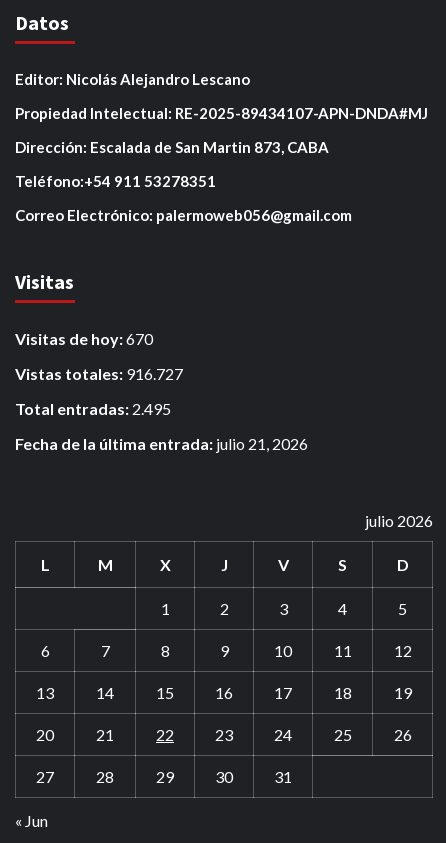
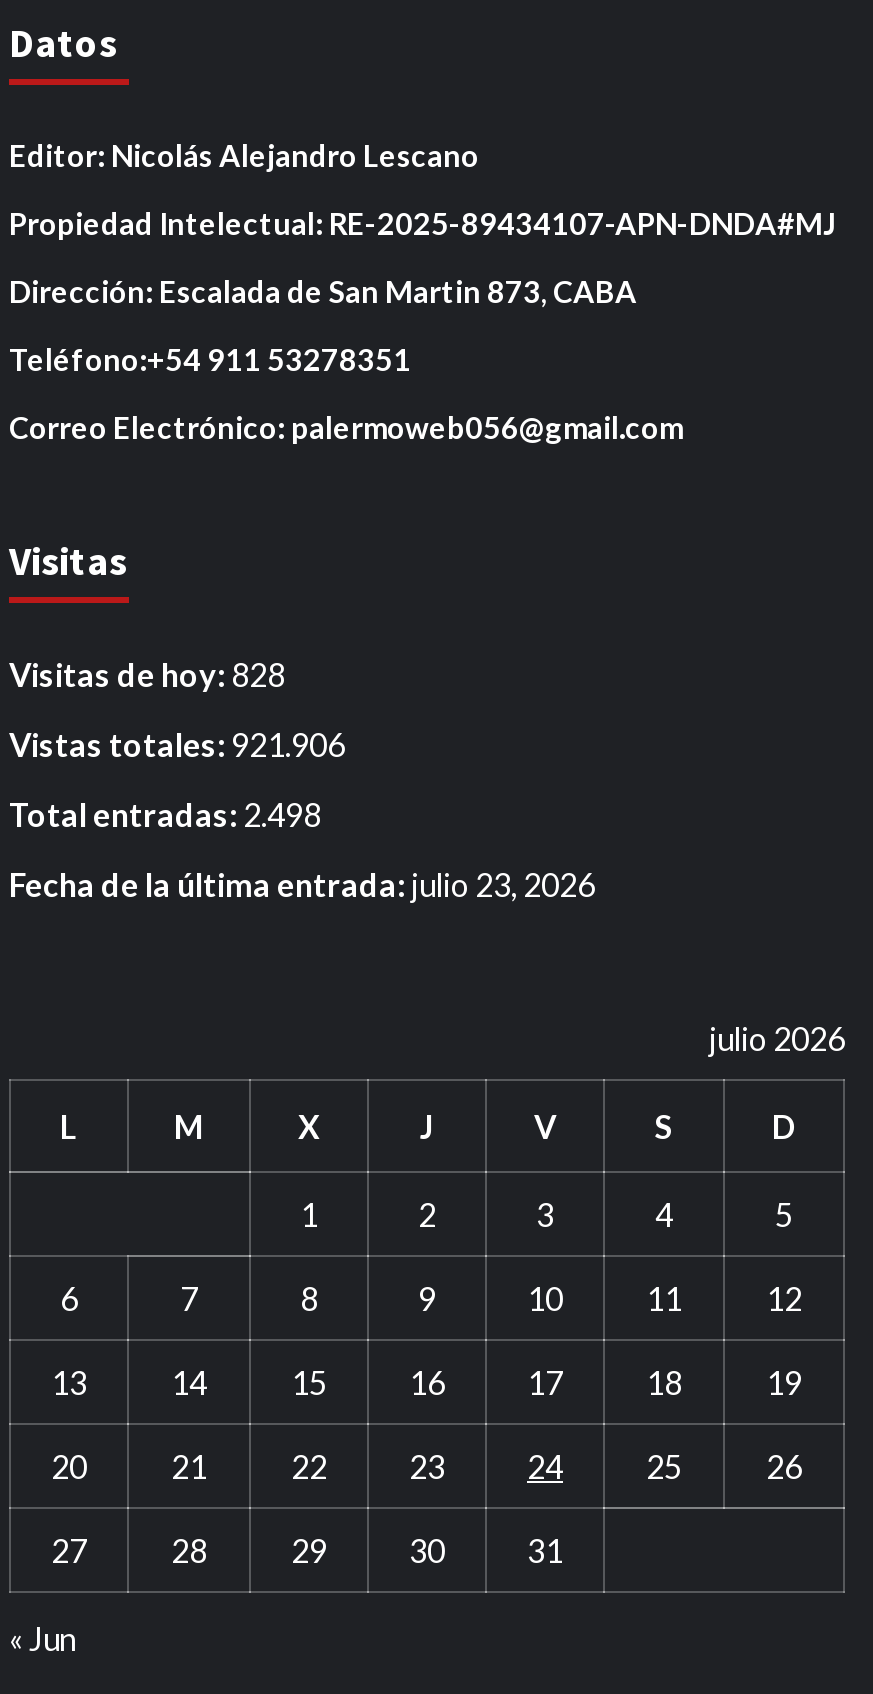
[15,329,153,348] Visitas de hoy: 670 -> [9,655,285,693] Visitas de hoy: 828
[15,364,183,383] Vistas totales: 916.727 -> [9,725,345,763] Vistas totales: 921.906
[15,399,171,418] Total entradas: 2.495 -> [9,795,321,833] Total entradas: 2.498
[15,434,308,453] Fecha de la última entrada: julio 21, 2026 -> [9,865,595,903] Fecha de la última entrada: julio 23, 2026

